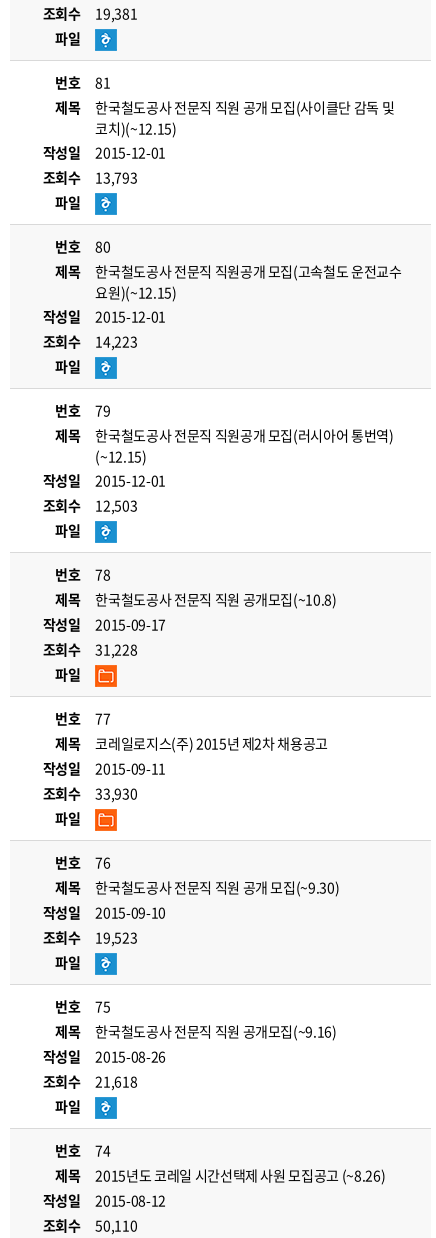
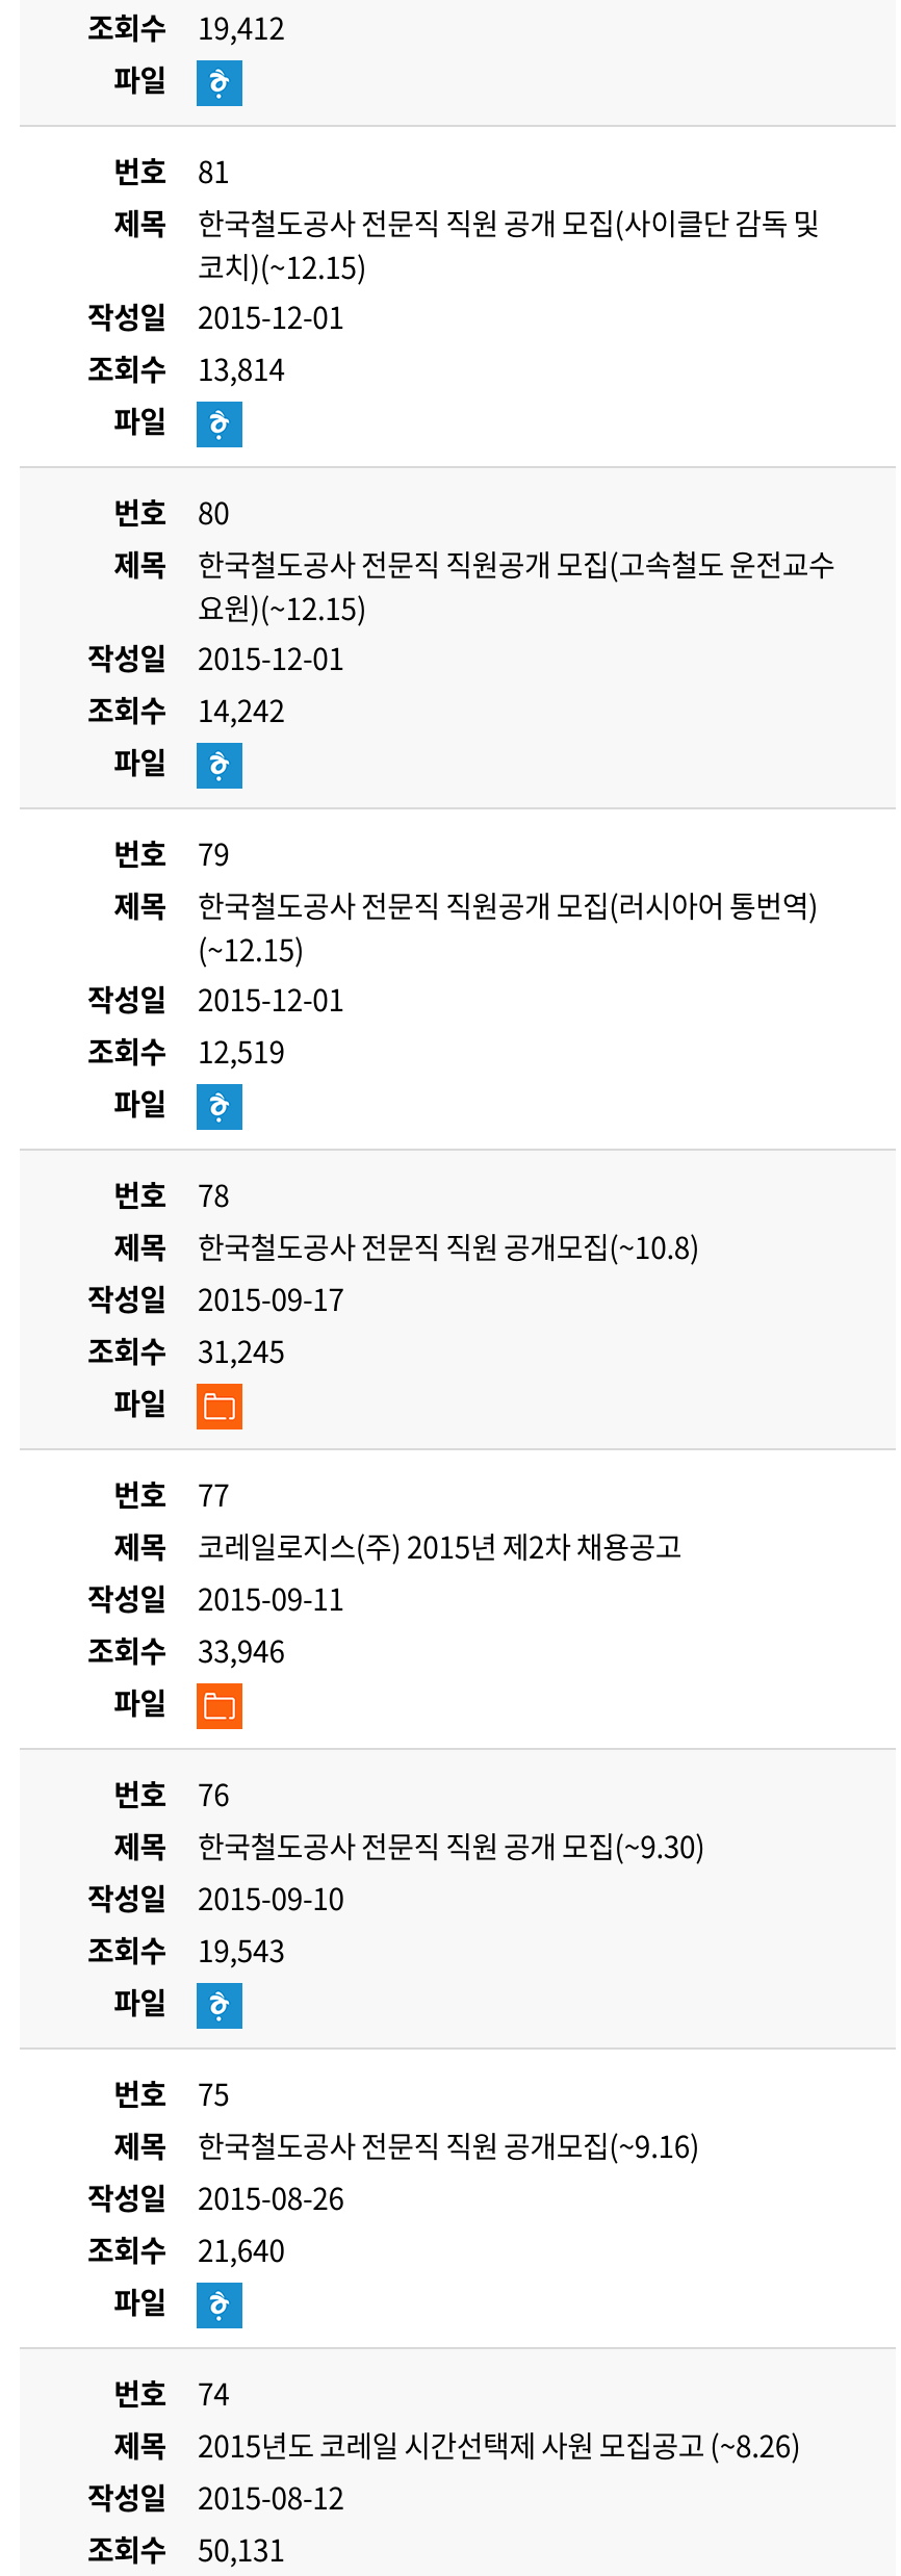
[42,3,137,23] 조회수 19,381 -> [87,6,285,48] 조회수 19,412
[42,167,137,187] 조회수 13,793 -> [87,347,285,389] 조회수 13,814
[42,331,137,351] 조회수 14,223 -> [87,689,285,730] 조회수 14,242
[42,495,137,515] 조회수 12,503 -> [87,1030,285,1072] 조회수 12,519
[42,639,137,659] 조회수 31,228 -> [87,1330,285,1371] 조회수 31,245
[42,783,137,803] 조회수 33,930 -> [87,1629,285,1671] 조회수 33,946
[42,927,137,947] 조회수 19,523 -> [87,1929,285,1970] 조회수 19,543
[42,1071,137,1091] 조회수 21,618 -> [87,2229,285,2270] 조회수 21,640
[42,1215,137,1235] 조회수 50,110 -> [87,2528,285,2570] 조회수 50,131

